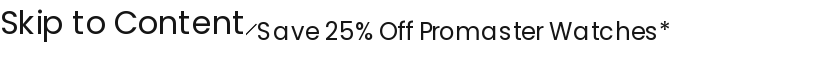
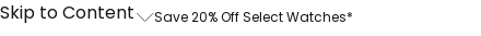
[257,14,671,48] Save 25% Off Promaster Watches* -> [154,8,353,26] Save 20% Off Select Watches*

